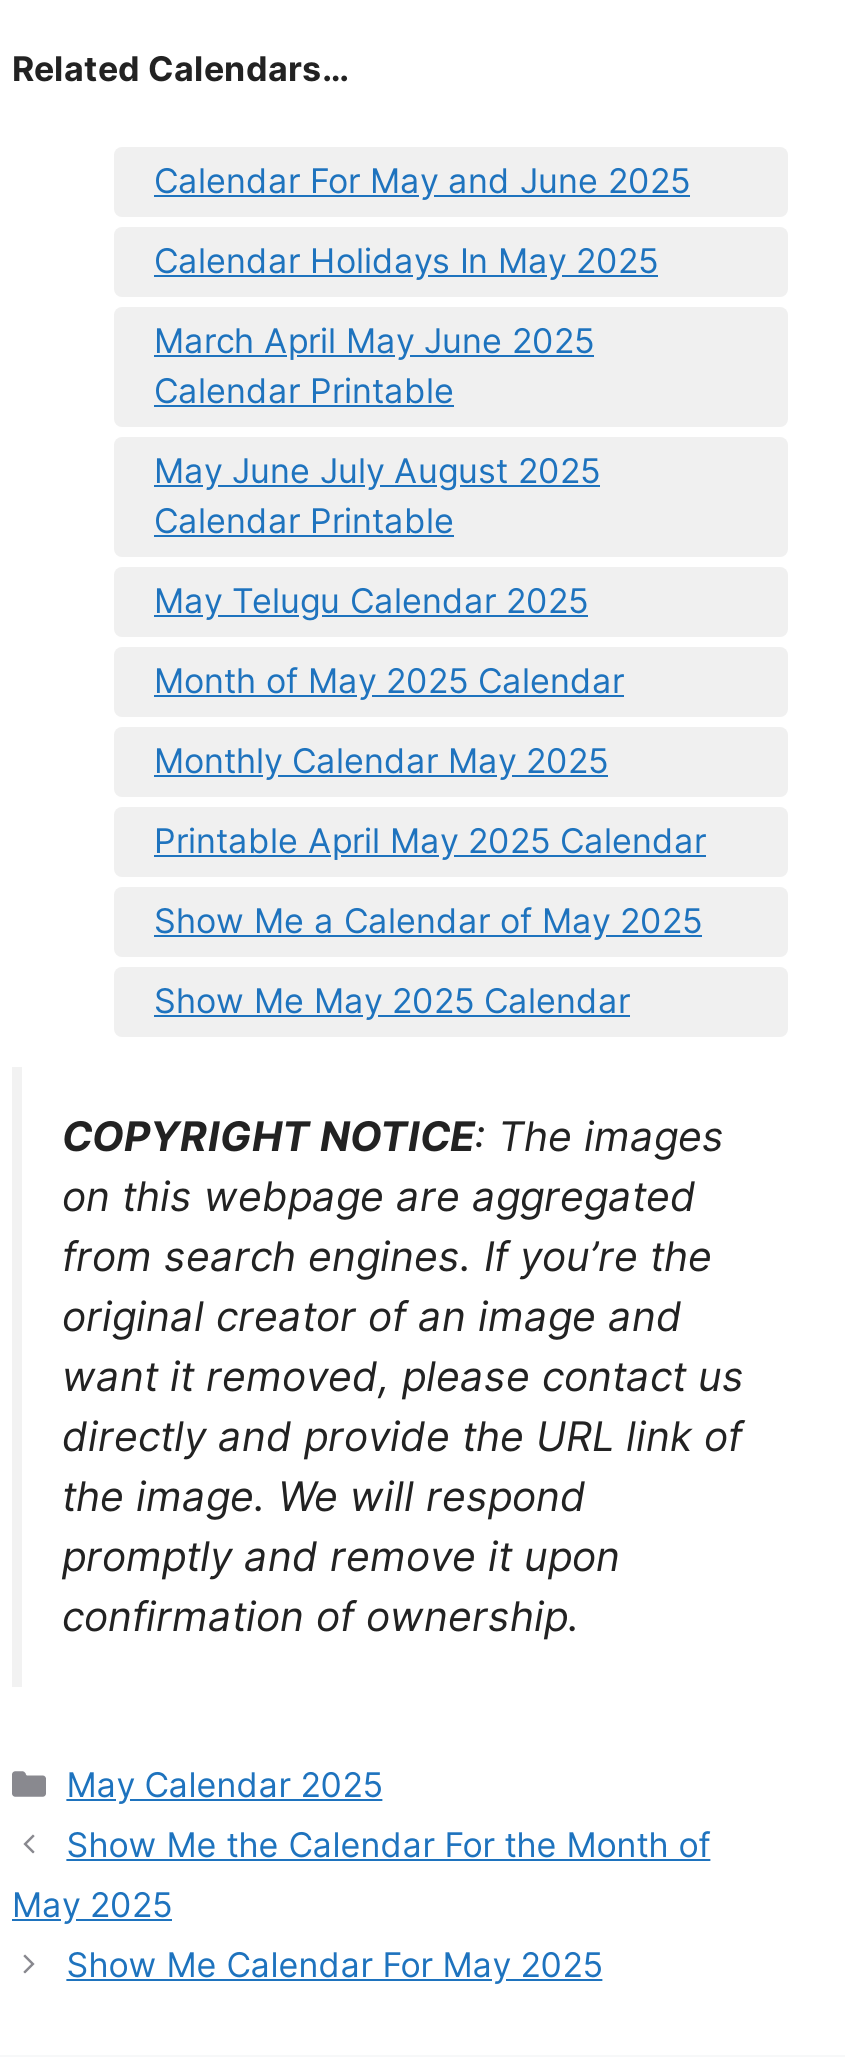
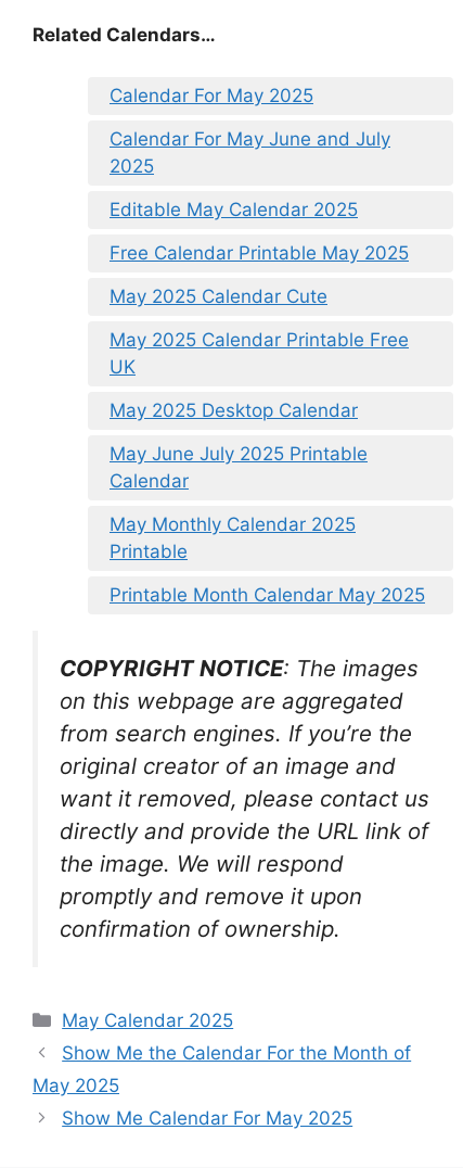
[154,161,690,201] Calendar For May and June 2025 -> [110,85,313,106] Calendar For May 2025
[154,241,658,281] Calendar Holidays In May 2025 -> [110,128,390,177] Calendar For May June and July | 2025
[154,321,594,411] March April May June 2025 | Calendar Printable -> [110,199,358,220] Editable May Calendar 2025
[154,451,600,541] May June July August 2025 | Calendar Printable -> [110,242,409,264] Free Calendar Printable May 2025
[154,581,588,621] May Telugu Calendar 2025 -> [110,285,327,307] May 2025 Calendar Cute
[154,661,624,701] Month of May 2025 Calendar -> [110,329,409,378] May 2025 Calendar Printable Free | UK
[154,741,608,781] Monthly Calendar May 2025 -> [110,399,358,421] May 2025 Desktop Calendar
[154,821,706,861] Printable April May 2025 Calendar -> [110,443,368,492] May June July 2025 Printable | Calendar
[154,901,702,941] Show Me a Calendar of May 2025 -> [110,513,356,562] May Monthly Calendar 2025 | Printable
[154,981,630,1021] Show Me May 2025 Calendar -> [110,584,425,606] Printable Month Calendar May 2025

